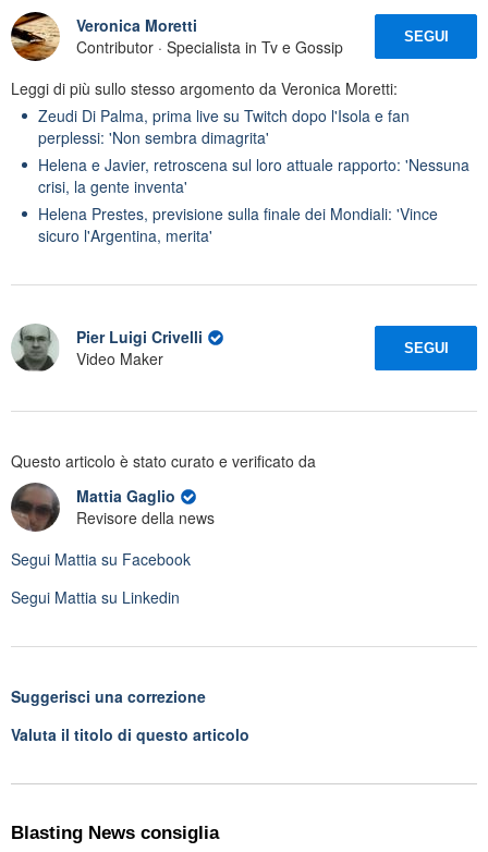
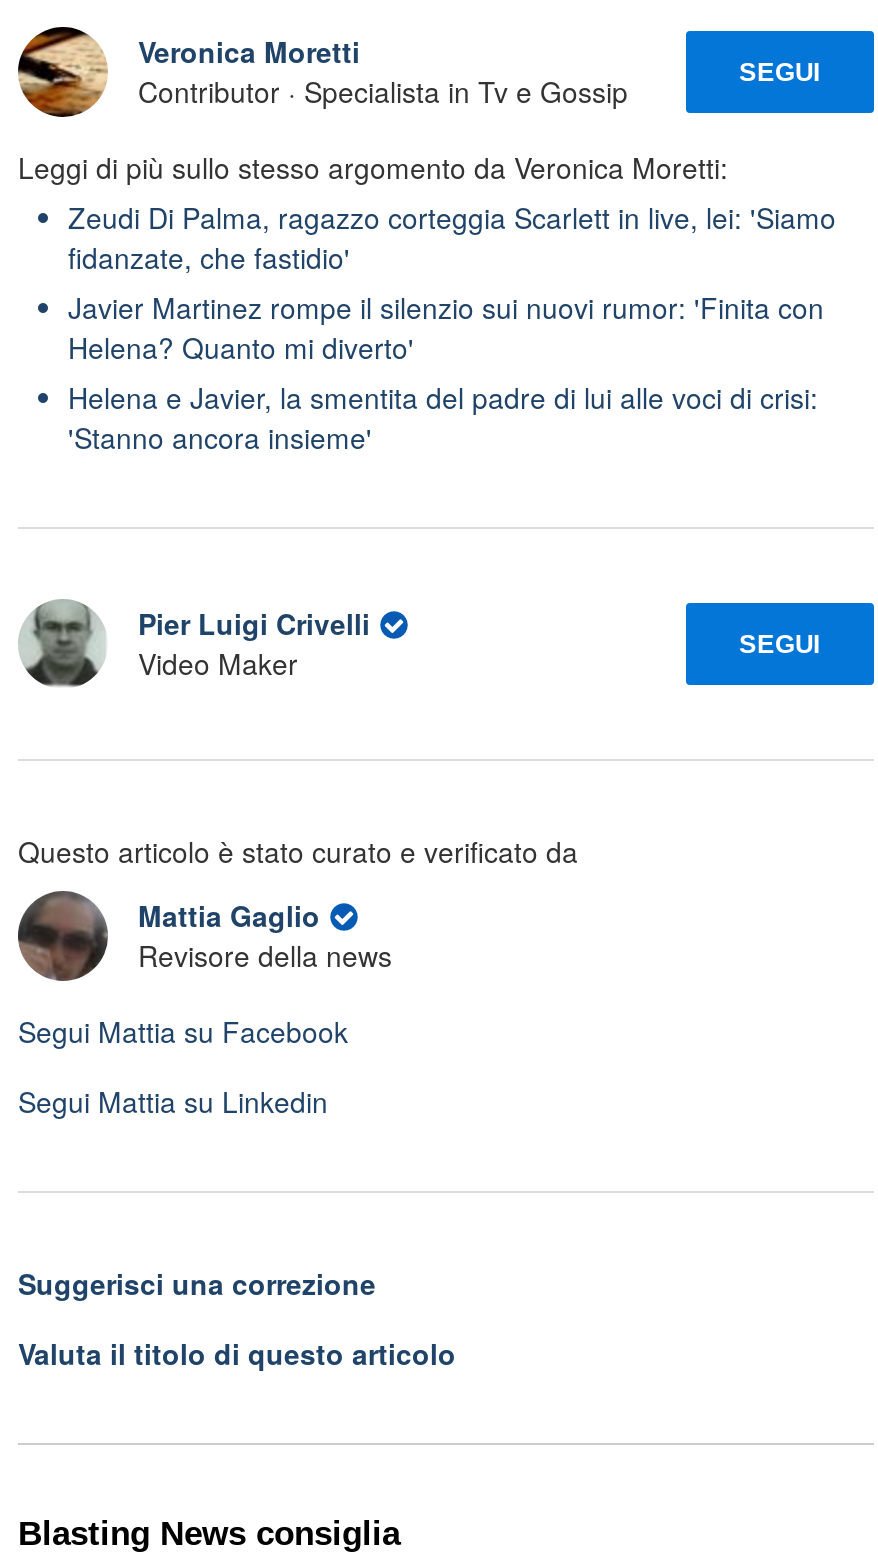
[38,104,469,246] Zeudi Di Palma, prima live su Twitch dopo l'Isola e fan | perplessi: 'Non sembra dimagrita' | Helena e Javier, retroscena sul loro attuale rapporto: 'Nessuna | crisi, la gente inventa' | Helena Prestes, previsione sulla finale dei Mondiali: 'Vince | sicuro l'Argentina, merita' -> [68,196,836,456] Zeudi Di Palma, ragazzo corteggia Scarlett in live, lei: 'Siamo | fidanzate, che fastidio' | Javier Martinez rompe il silenzio sui nuovi rumor: 'Finita con | Helena? Quanto mi diverto' | Helena e Javier, la smentita del padre di lui alle voci di crisi: | 'Stanno ancora insieme'

